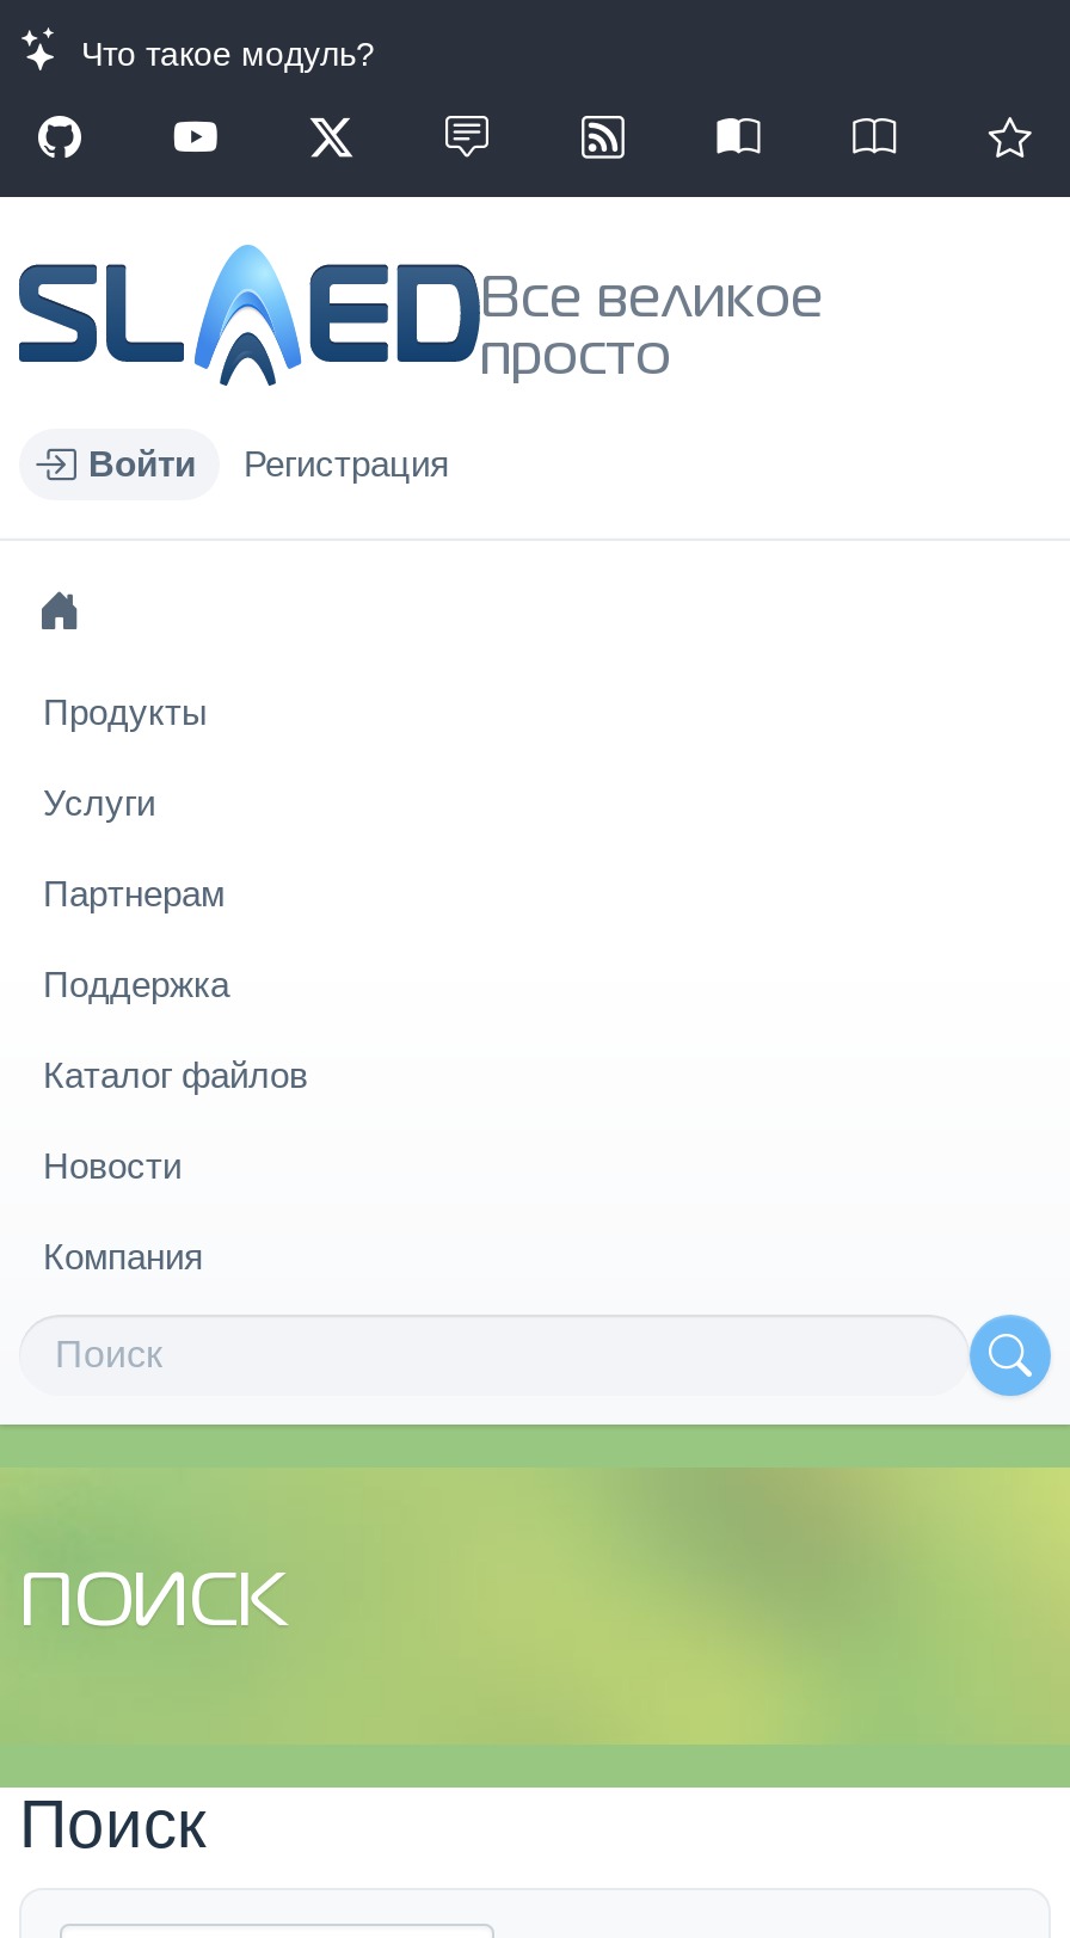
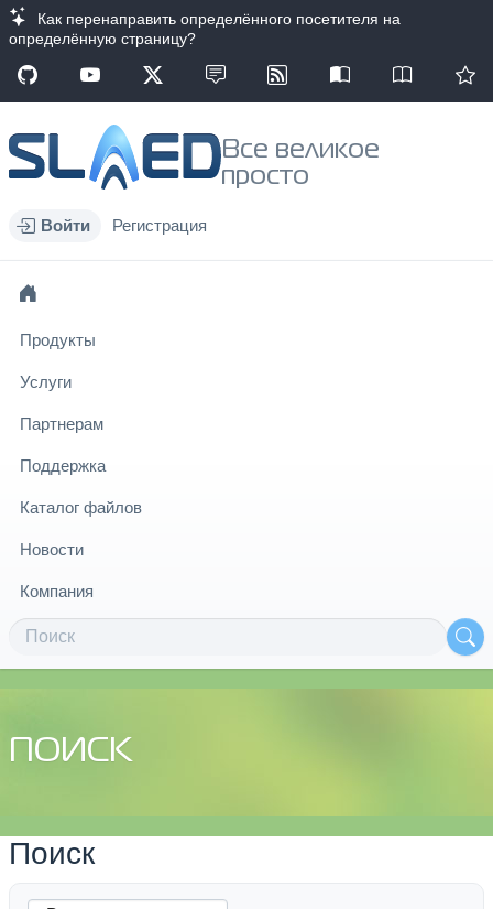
[62,35,375,73] Что такое модуль? -> [9,10,401,47] Как перенаправить определённого посетителя на | определённую страницу?

